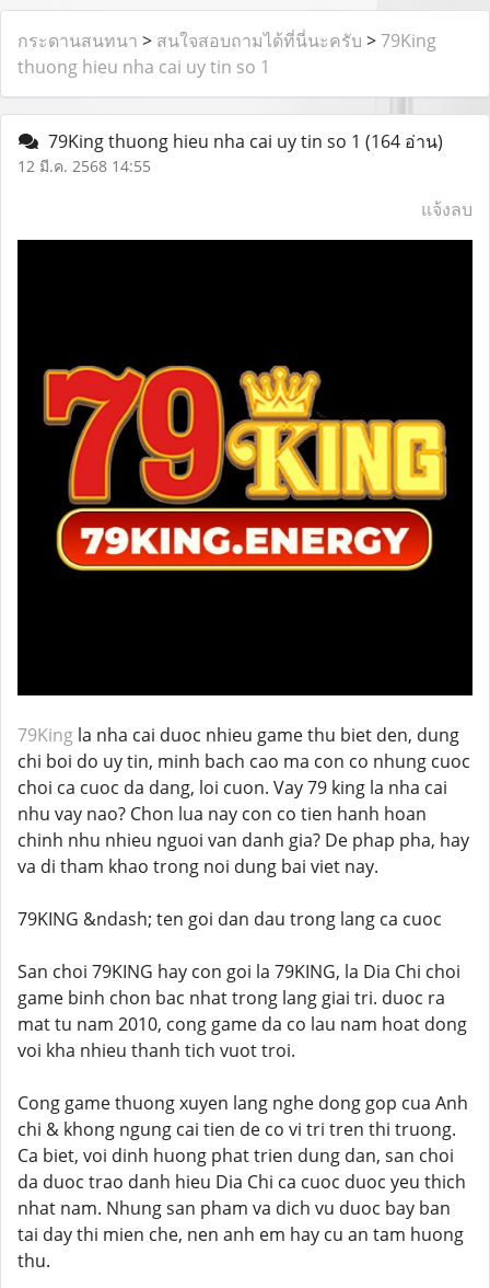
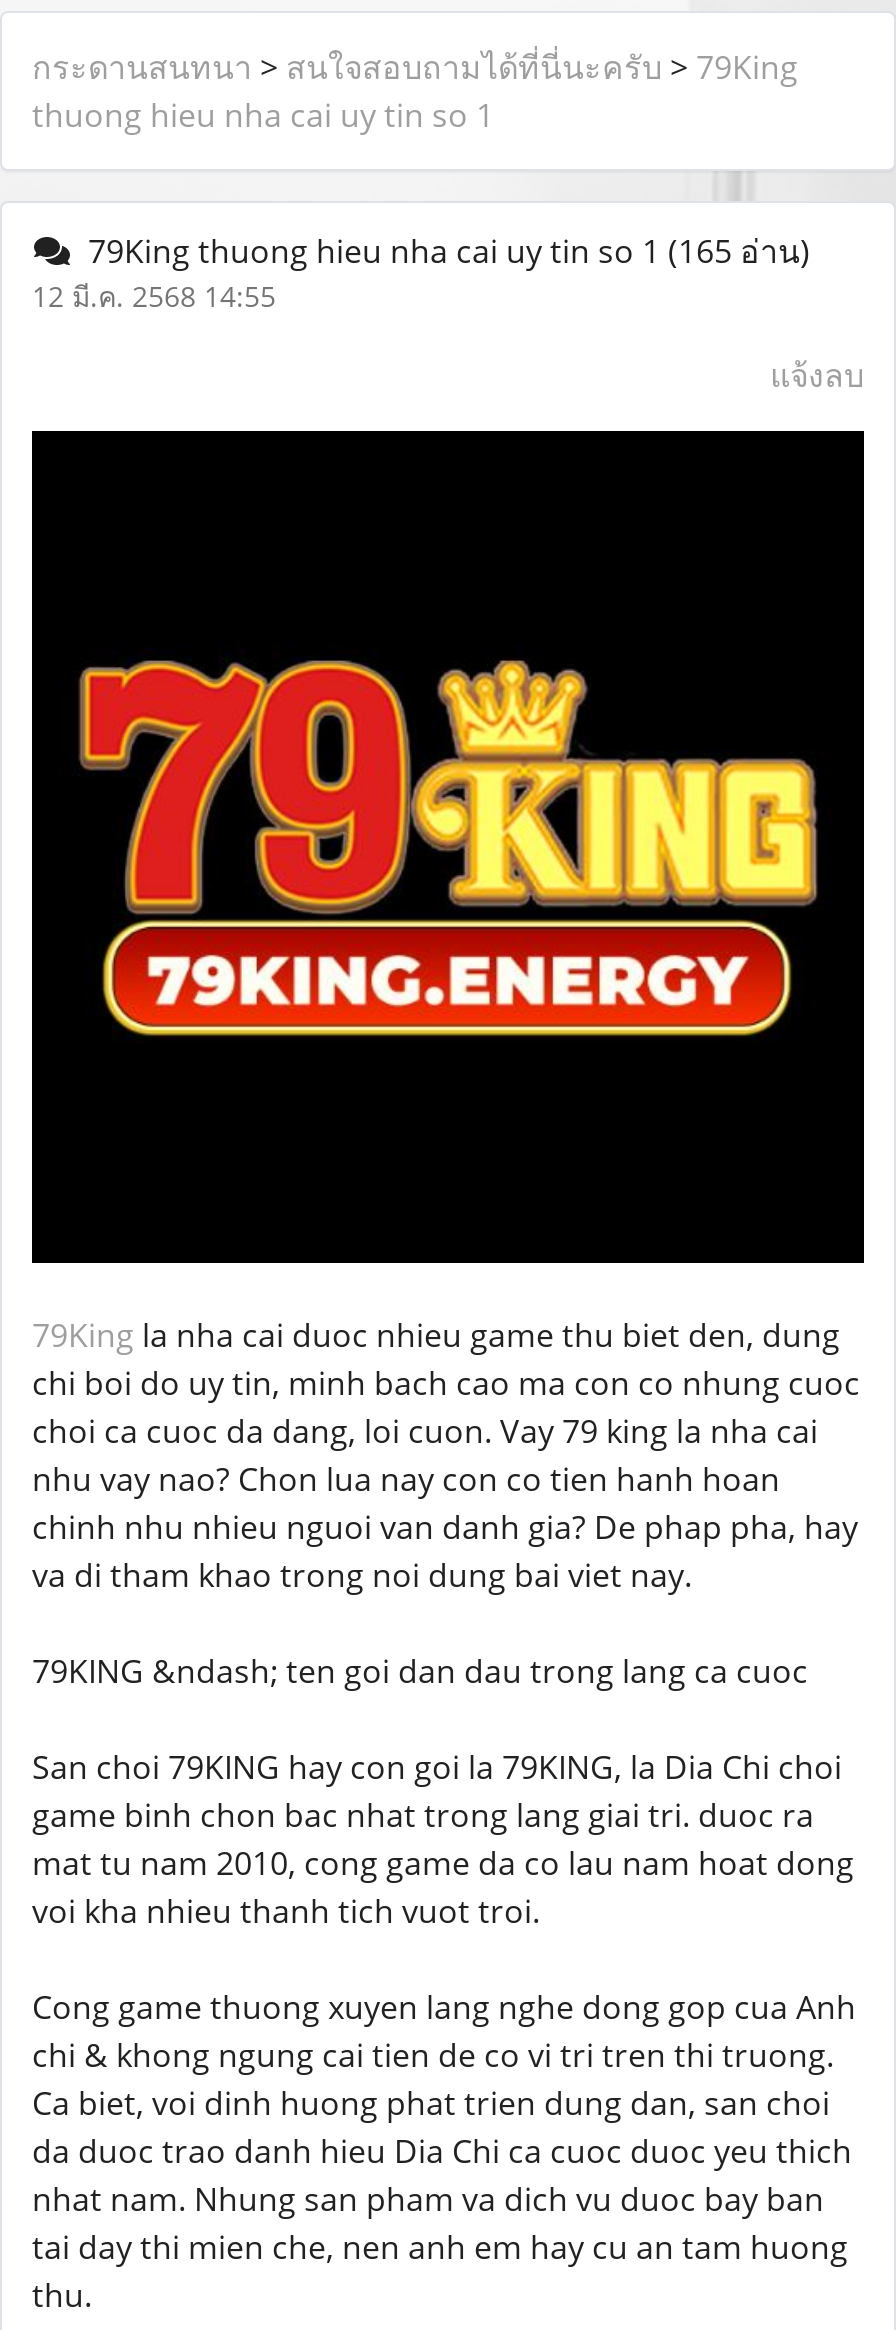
[39,129,443,154] 79King thuong hieu nha cai uy tin so 1 (164 อ่าน) -> [72,229,810,273] 79King thuong hieu nha cai uy tin so 1 (165 อ่าน)

